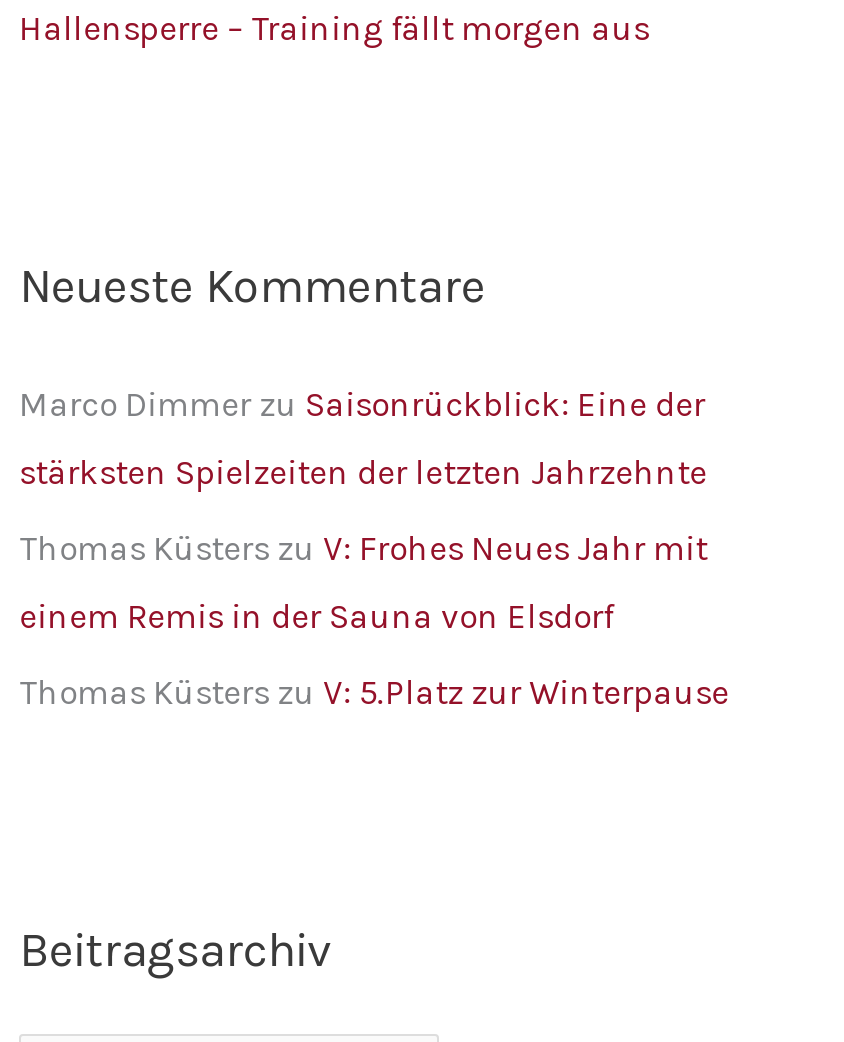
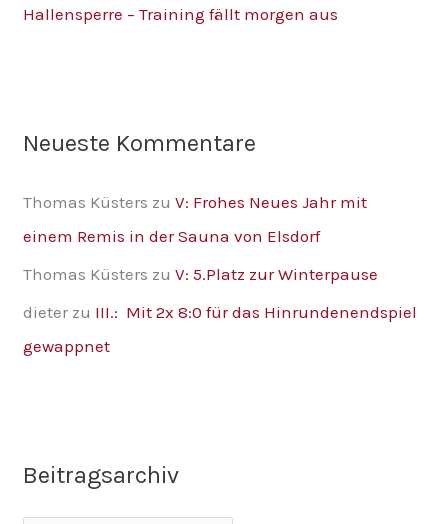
[19,384,707,492] Marco Dimmer zu Saisonrückblick: Eine der | stärksten Spielzeiten der letzten Jahrzehnte -> none
moved [19,528,729,713] -> [23,192,378,284]: Thomas Küsters zu V: Frohes Neues Jahr mit | einem Remis in der Sauna von Elsdorf | Thomas Küsters zu V: 5.Platz zur Winterpause
none -> [23,302,417,356] dieter zu III.: Mit 2x 8:0 für das Hinrundenendspiel | gewappnet

